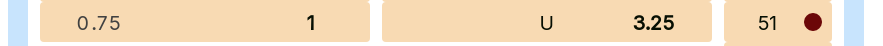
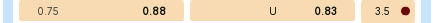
[307,11,315,35] 1 -> [142,5,166,17] 0.88
[632,11,674,35] 3.25 -> [314,5,337,17] 0.83
[757,11,777,35] 51 -> [375,5,390,17] 3.5

